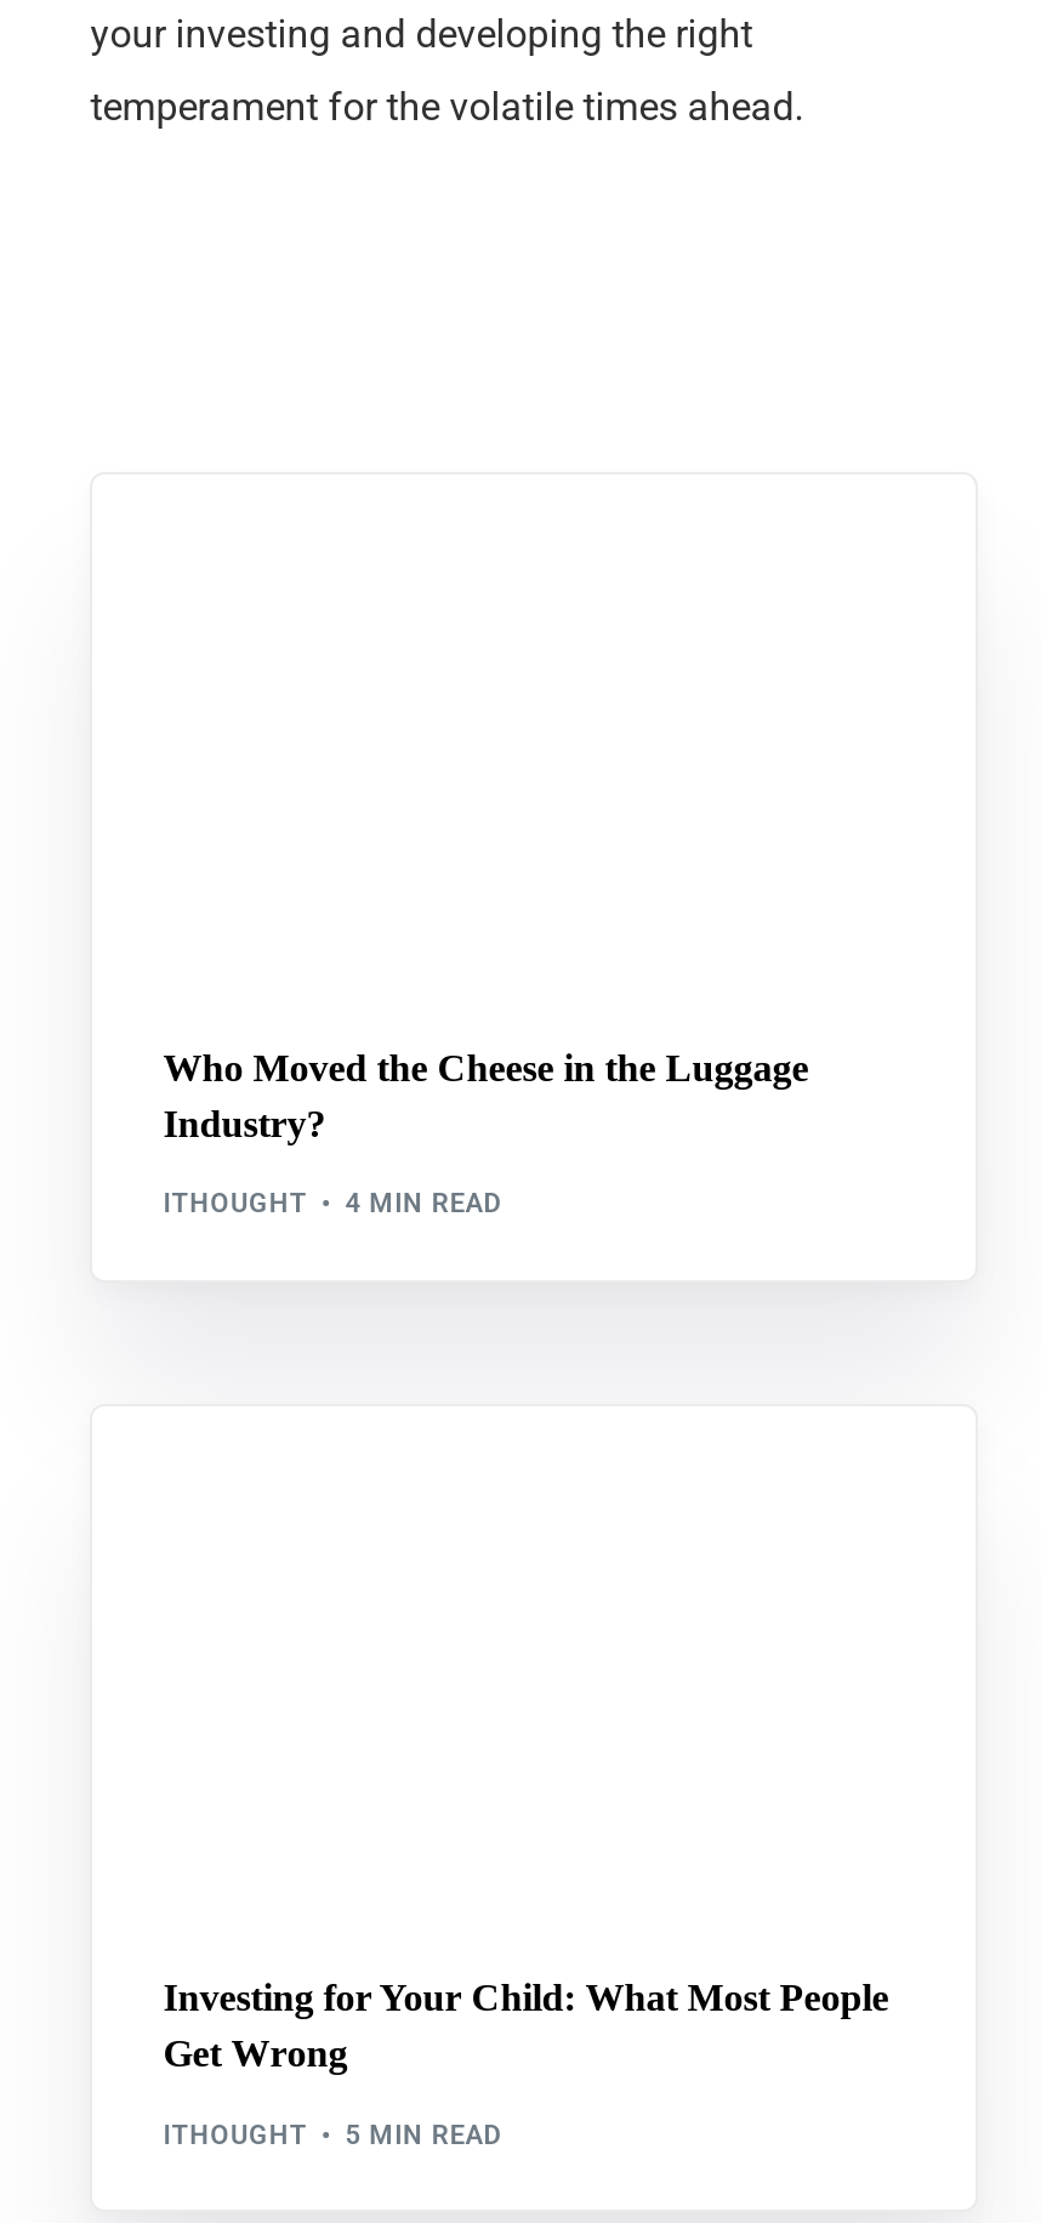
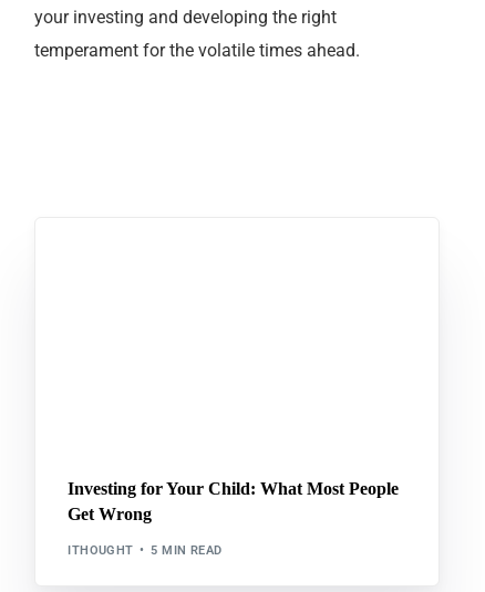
[163,1046,809,1220] Who Moved the Cheese in the Luggage | Industry? | ITHOUGHT | 4 MIN READ -> none

